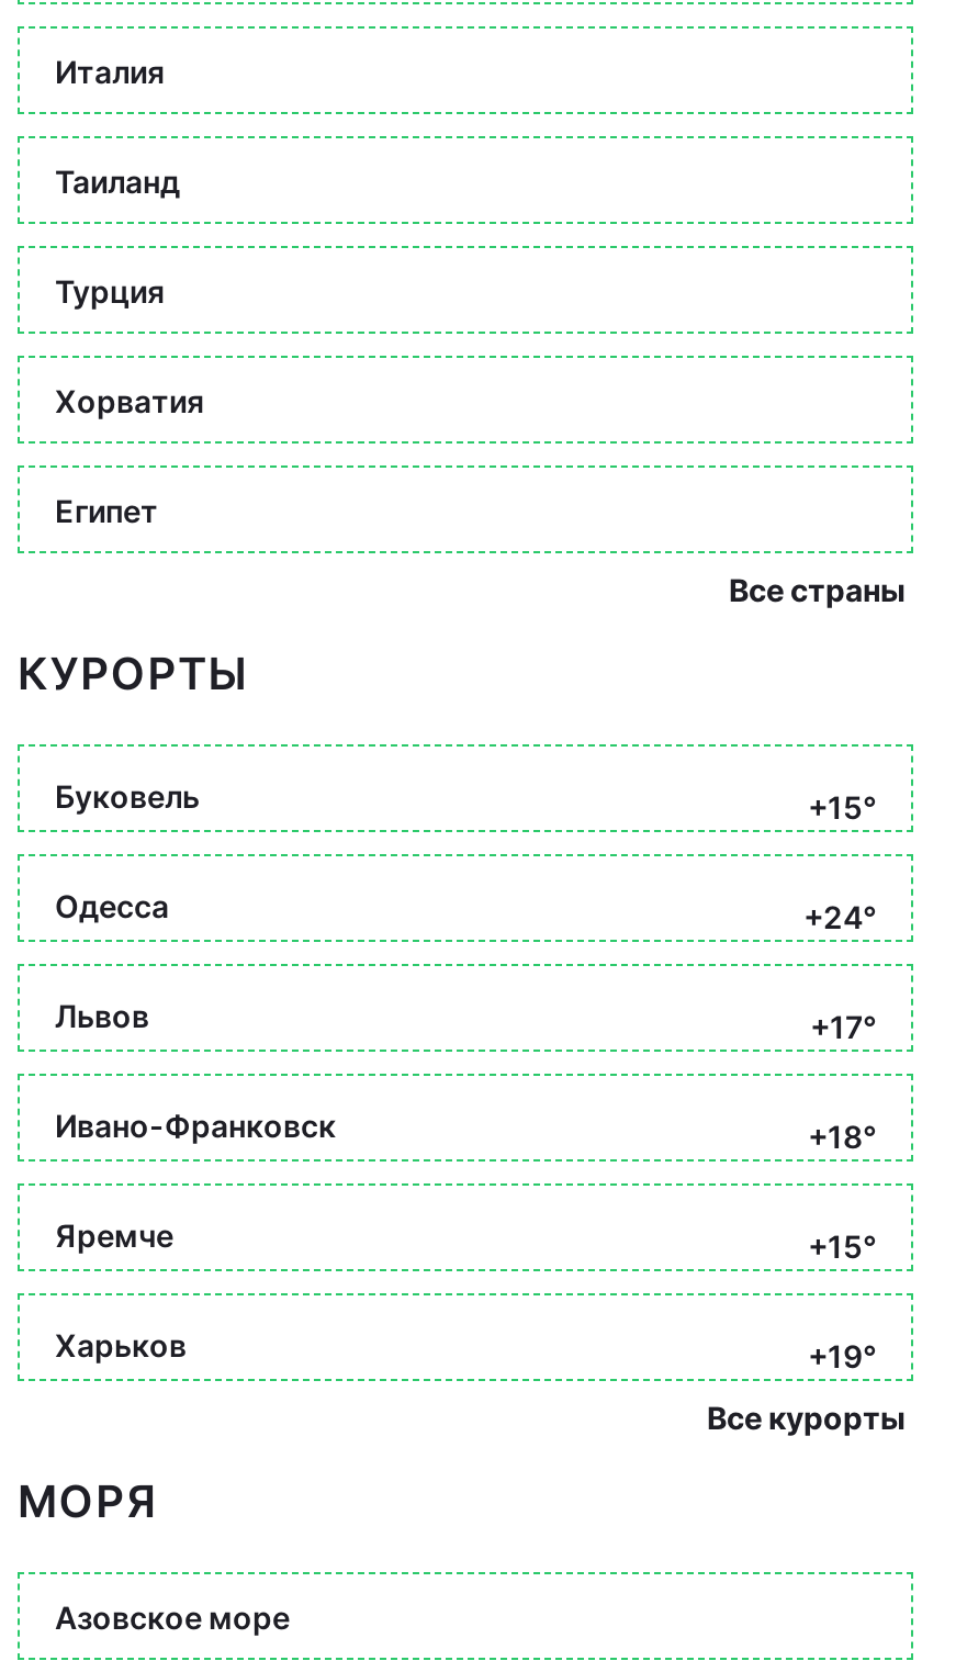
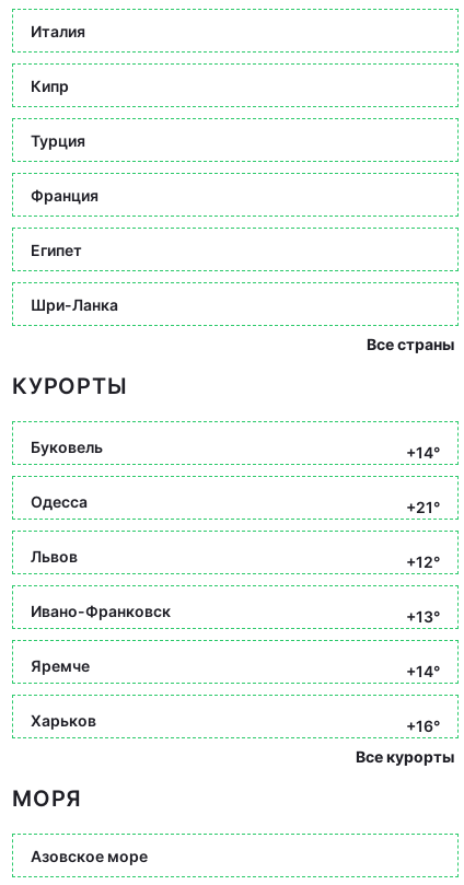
[55,161,180,199] Таиланд -> [31,76,69,95] Кипр
[55,381,204,418] Хорватия -> [31,185,98,204] Франция
none -> [31,295,118,313] Шри-Ланка
[808,788,876,826] +15° -> [406,443,440,462] +14°
[803,898,876,935] +24° -> [406,498,440,516] +21°
[810,1008,876,1045] +17° -> [406,552,440,571] +12°
[808,1118,876,1155] +18° -> [406,607,440,626] +13°
[808,1227,876,1265] +15° -> [406,662,440,680] +14°
[808,1337,876,1374] +19° -> [406,717,440,735] +16°

